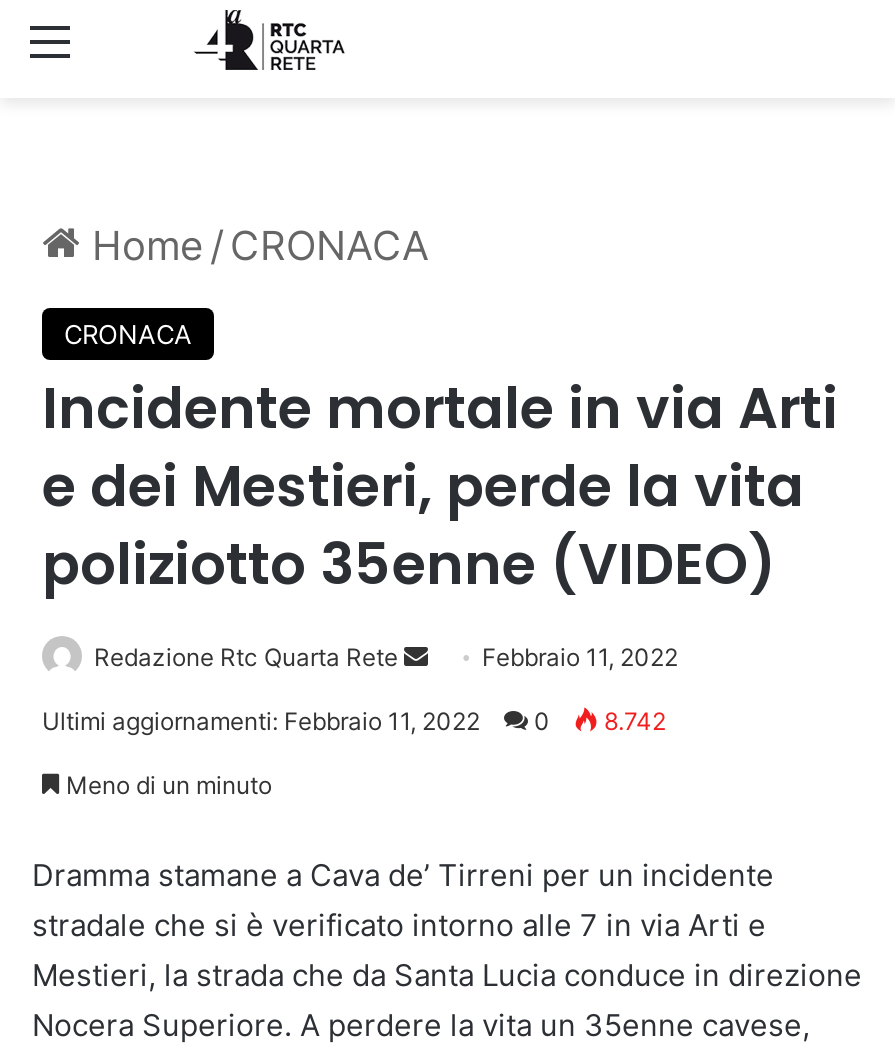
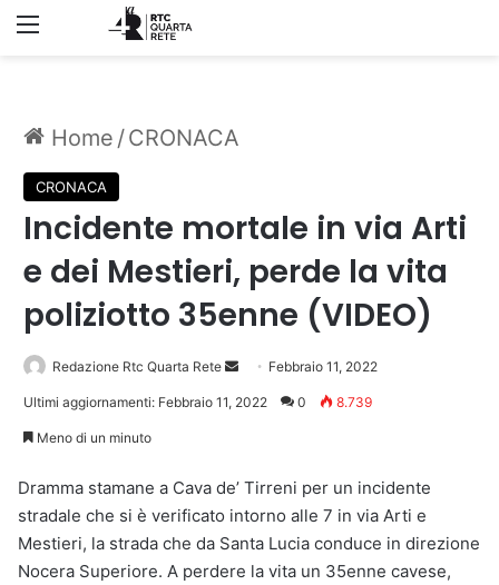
[42,707,666,737] Ultimi aggiornamenti: Febbraio 11, 2022 0 8.742 -> [23,394,372,411] Ultimi aggiornamenti: Febbraio 11, 2022 0 8.739

